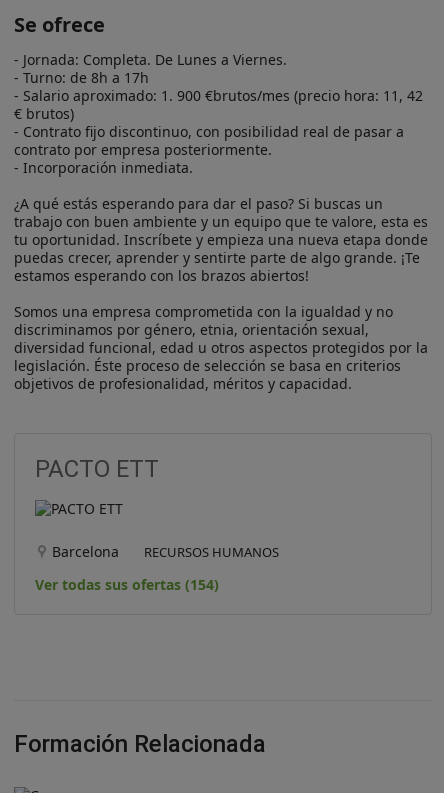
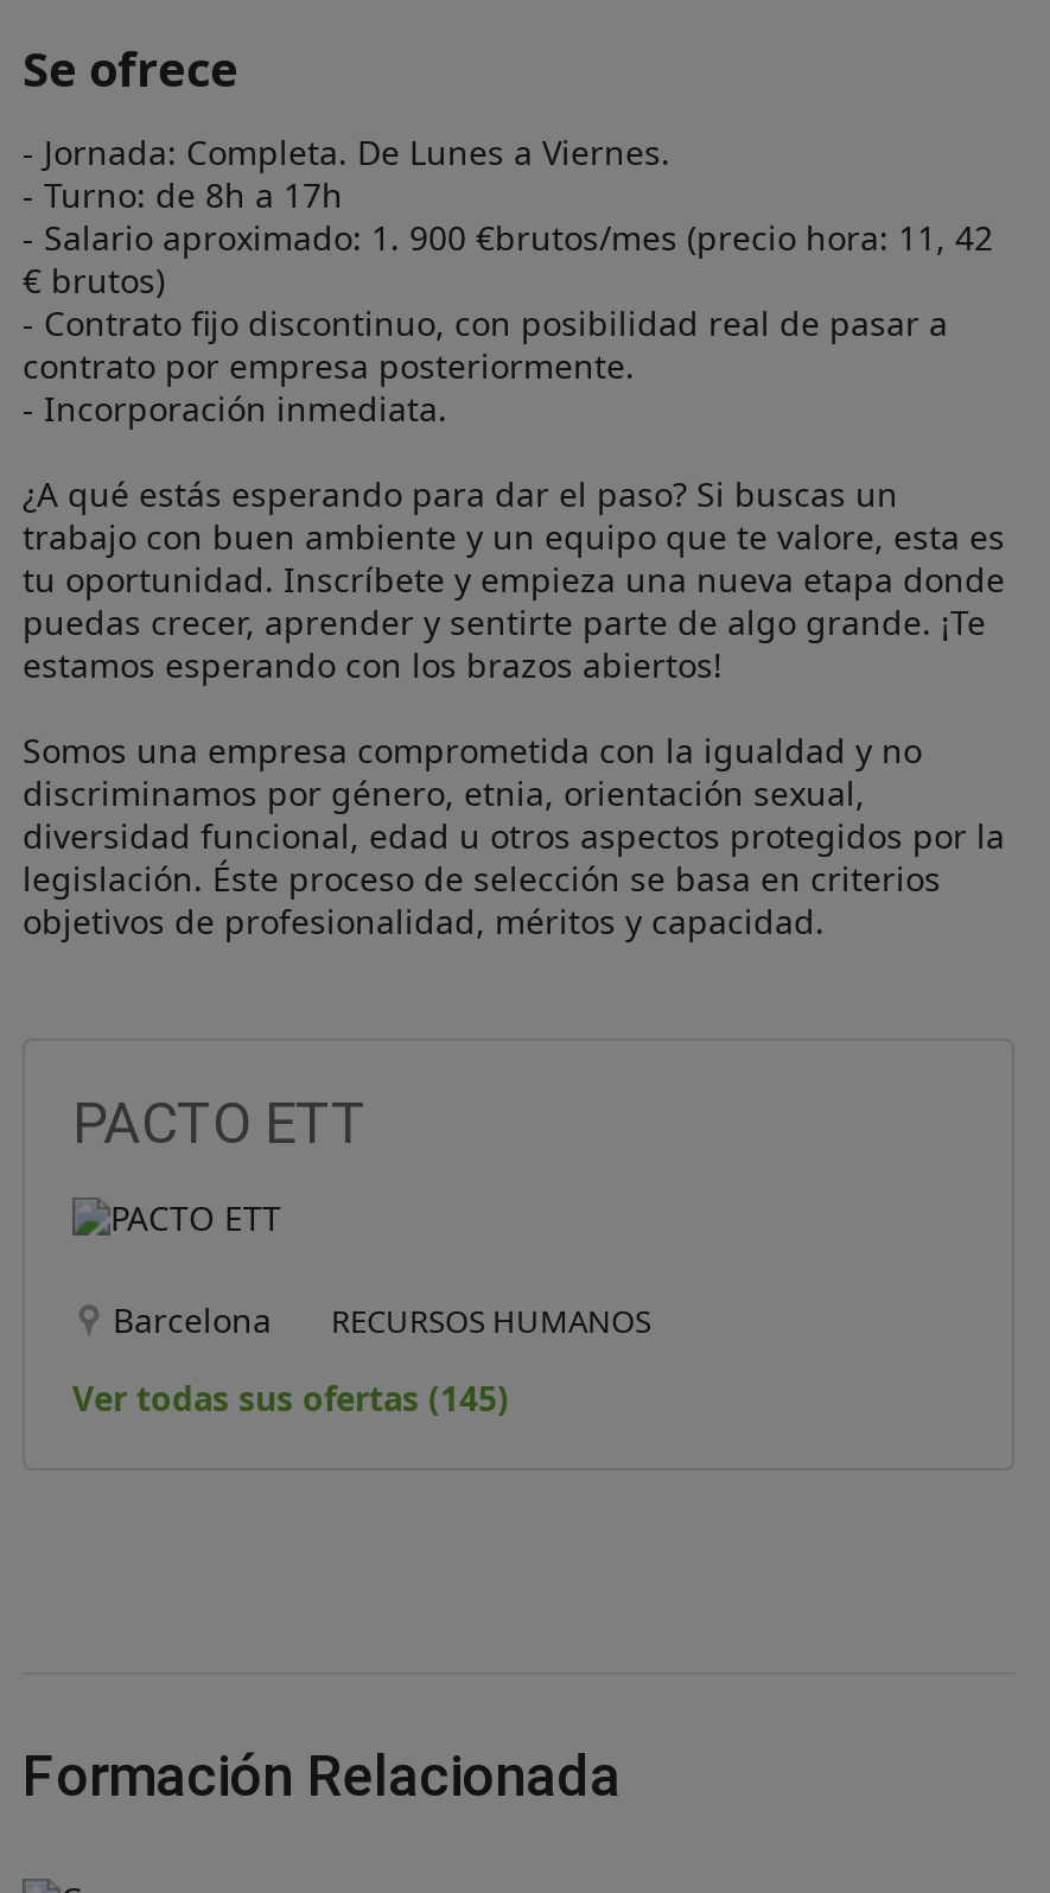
[35,575,219,594] Ver todas sus ofertas (154) -> [72,1375,509,1420] Ver todas sus ofertas (145)

